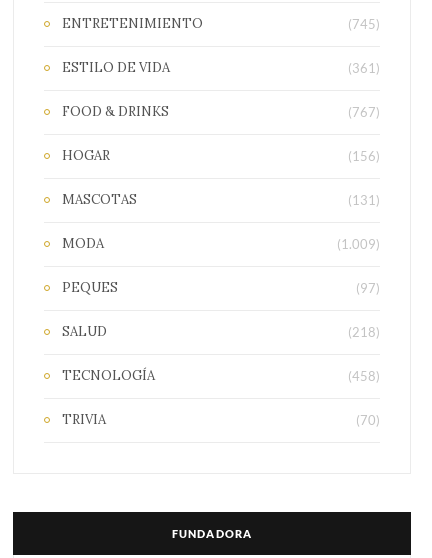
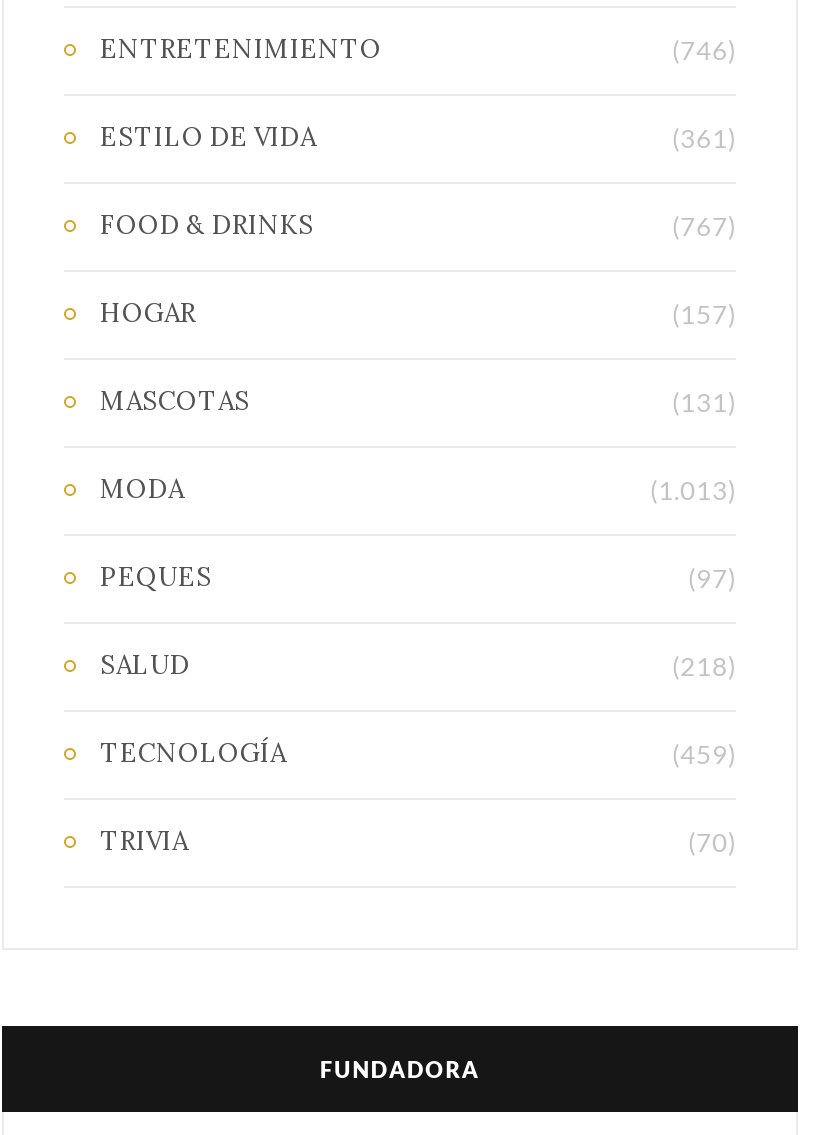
[348,16,380,32] (745) -> [672,33,736,65] (746)
[348,148,380,164] (156) -> [672,297,736,329] (157)
[337,236,380,252] (1.009) -> [650,473,736,505] (1.013)
[348,368,380,384] (458) -> [672,737,736,769] (459)

